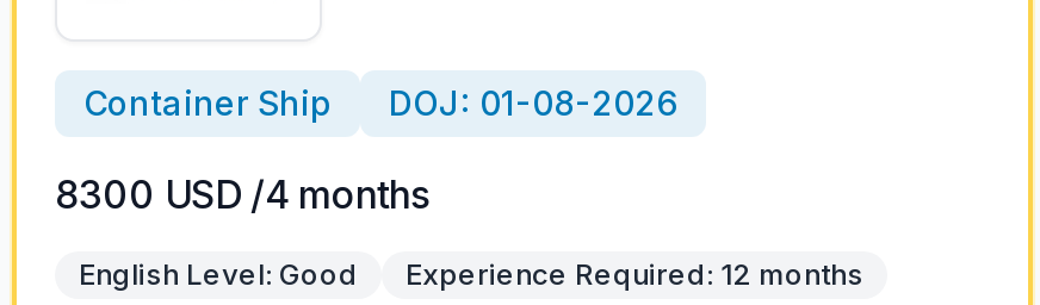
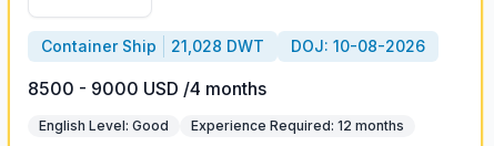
[389,82,677,123] DOJ: 01-08-2026 -> [171,36,425,55] 21,028 DWT | DOJ: 10-08-2026
[55,170,429,218] 8300 USD /4 months -> [28,77,266,100] 8500 - 9000 USD /4 months

